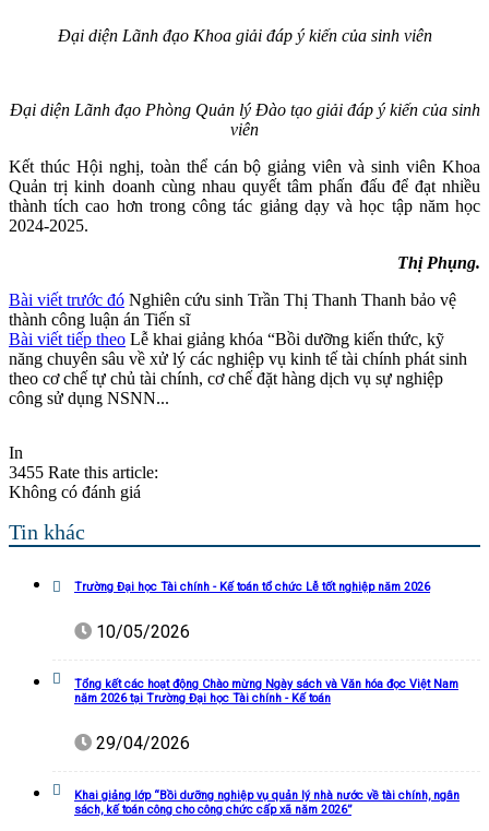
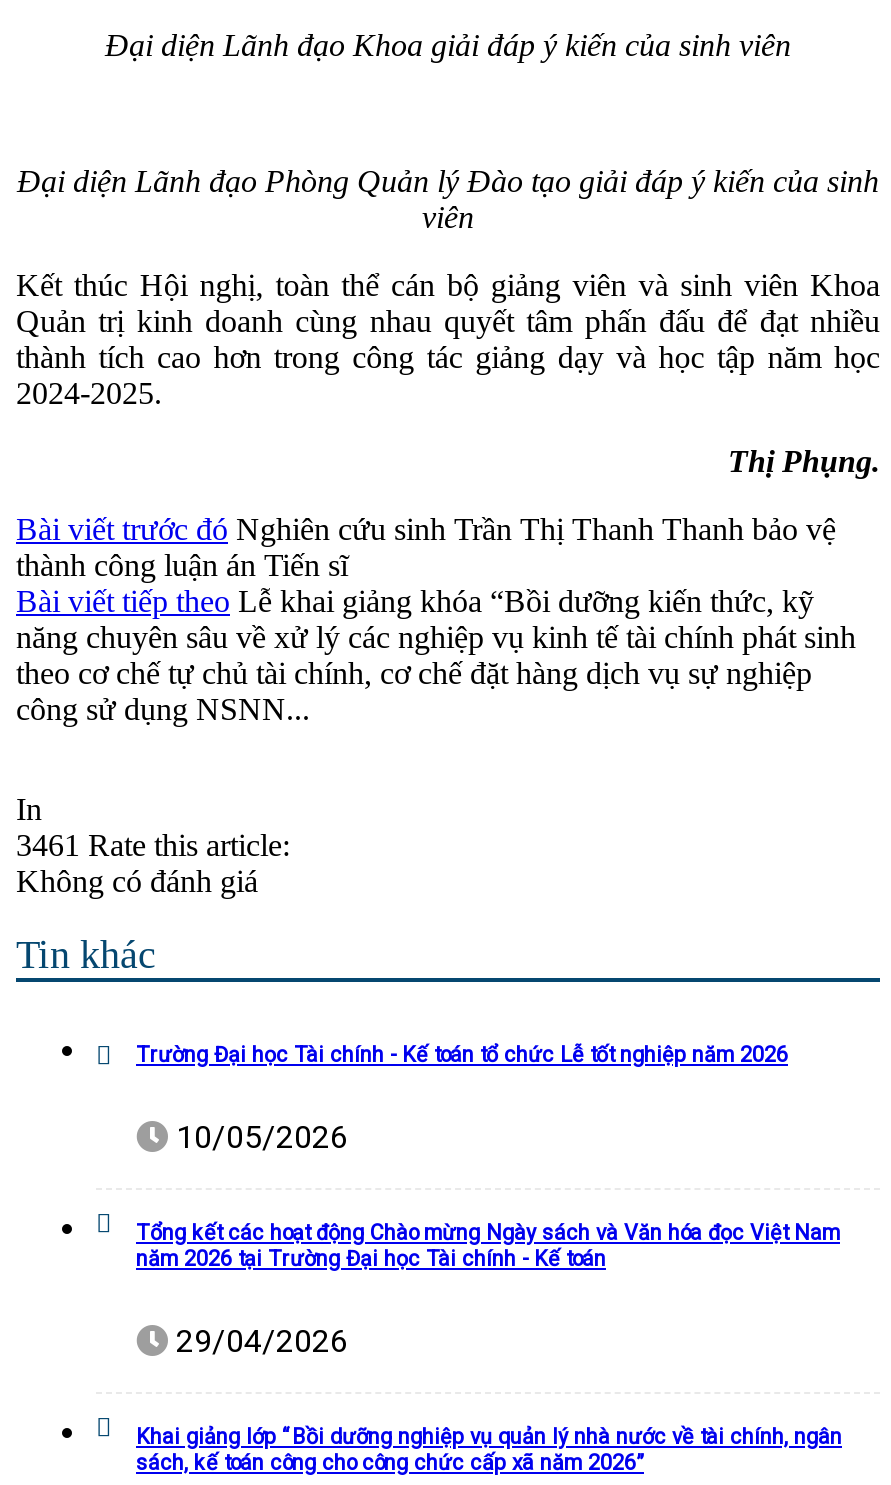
[9,463,158,482] 3455 Rate this article: -> [16,828,290,862] 3461 Rate this article:

